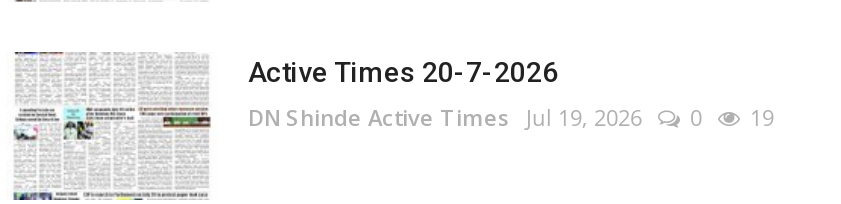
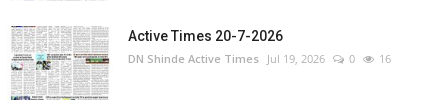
[248,102,774,132] DN Shinde Active Times Jul 19, 2026 0 19 -> [128,51,391,66] DN Shinde Active Times Jul 19, 2026 0 16

